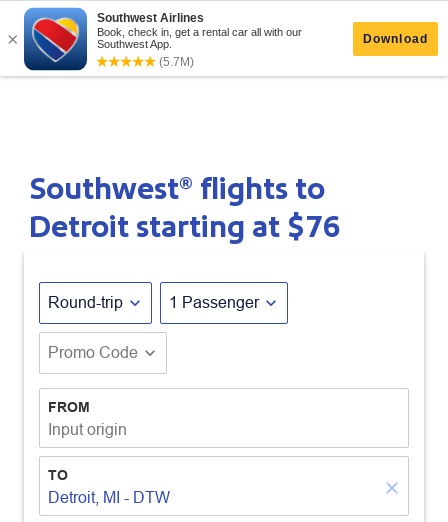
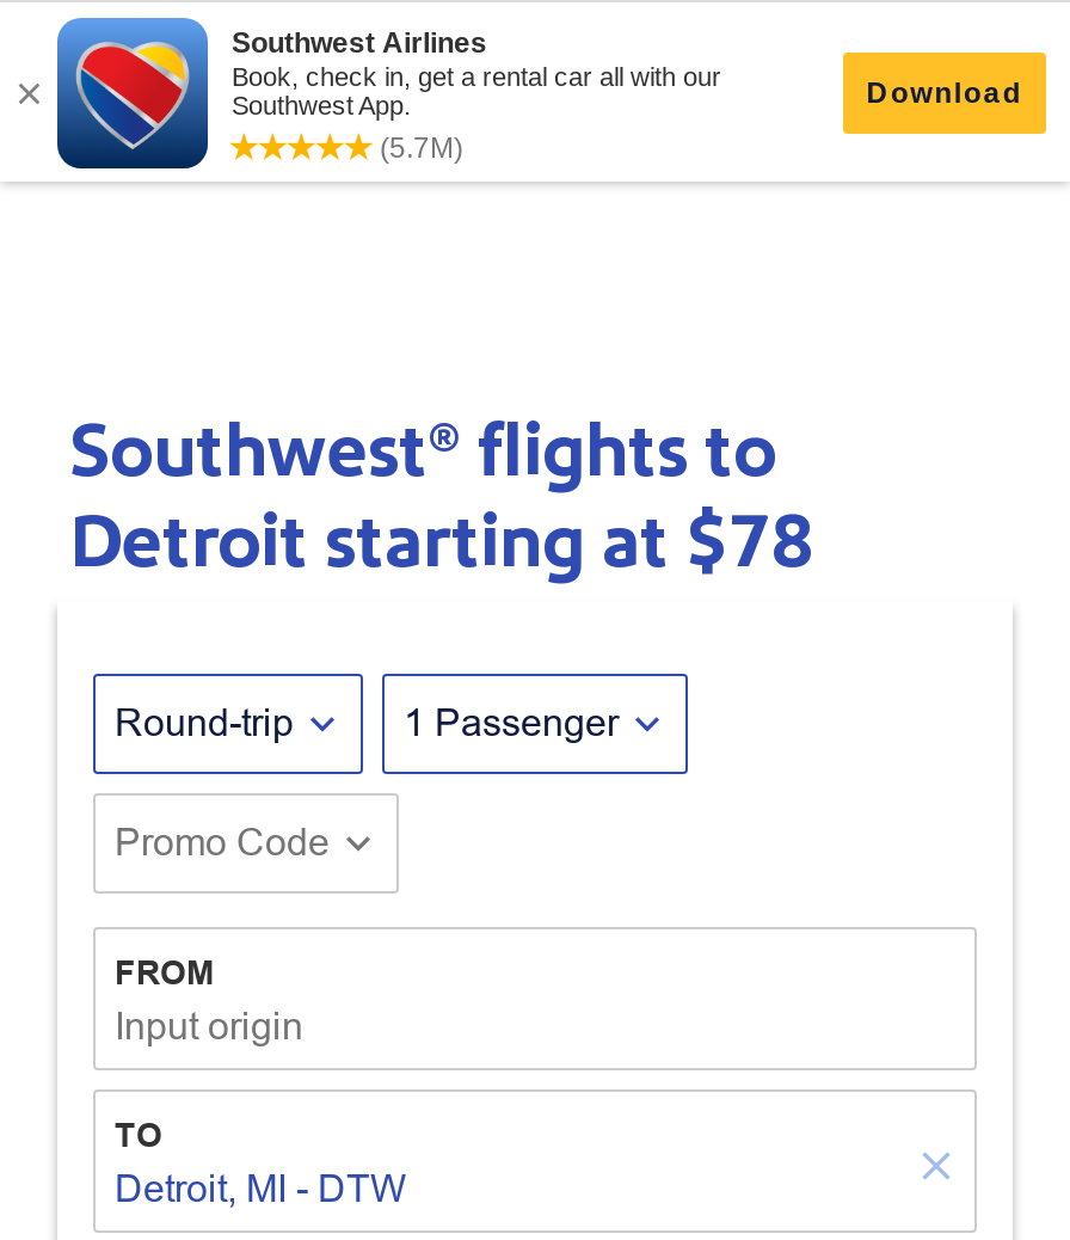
[29,207,341,248] Detroit starting at $76 -> [69,495,814,593] Detroit starting at $78

